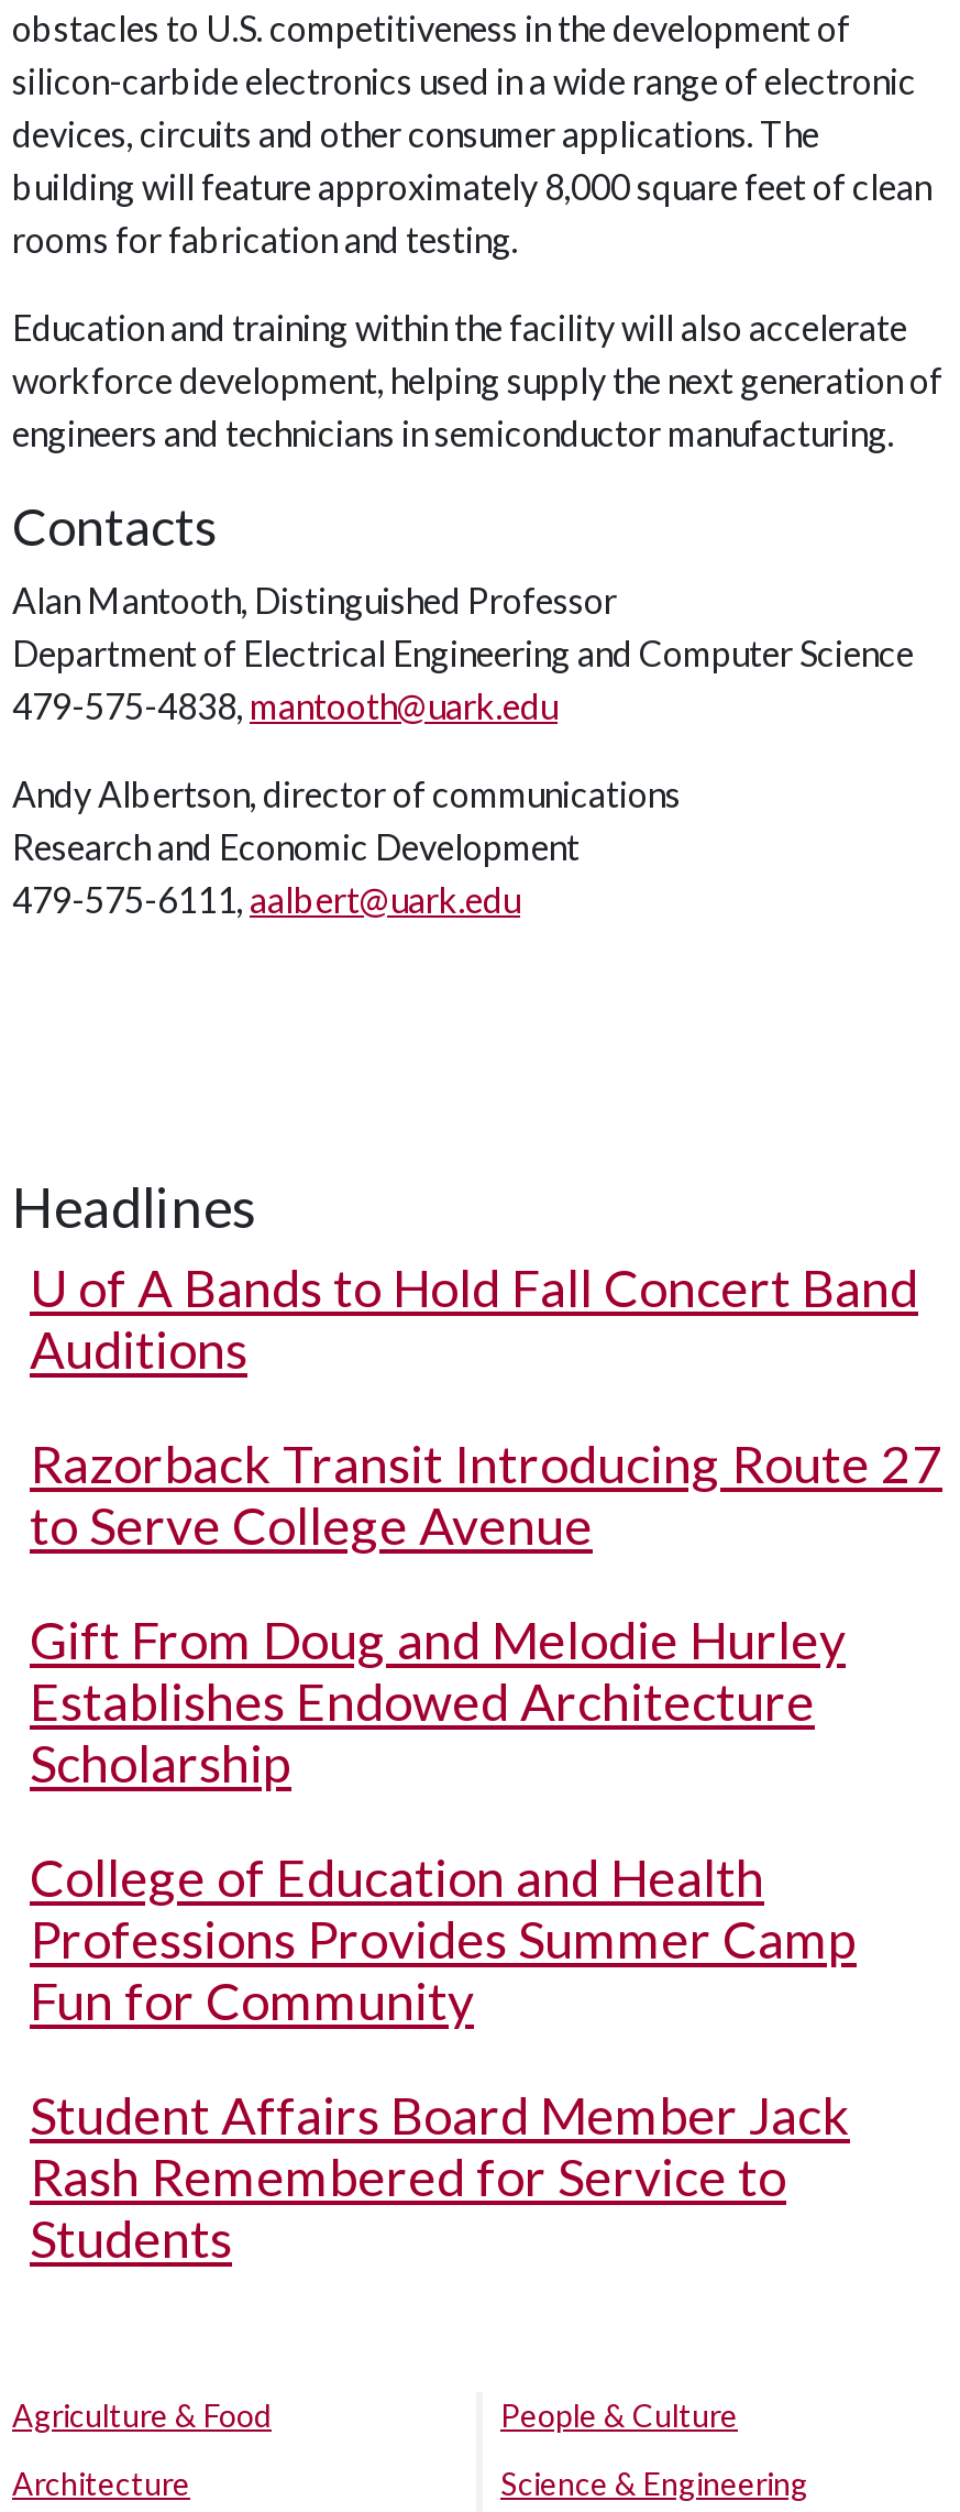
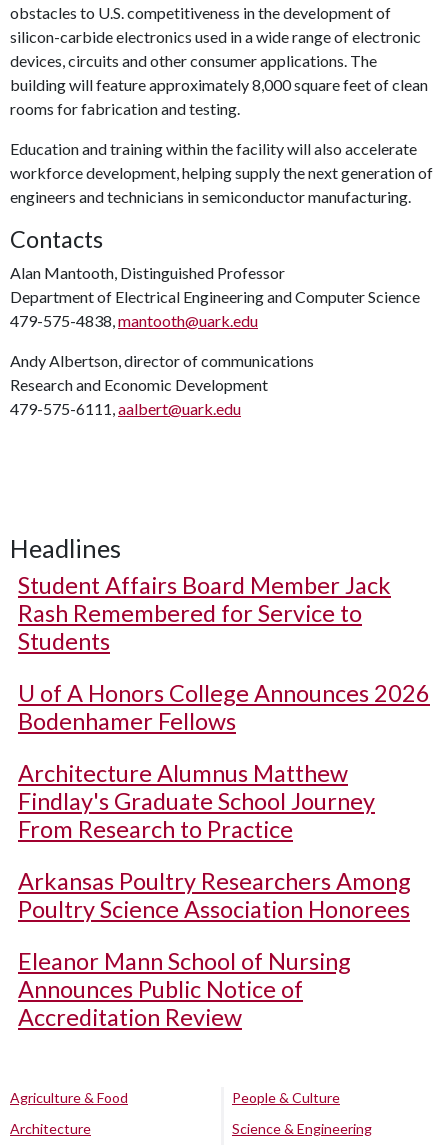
[30,1257,942,2031] U of A Bands to Hold Fall Concert Band | Auditions | Razorback Transit Introducing Route 27 | to Serve College Avenue | Gift From Doug and Melodie Hurley | Establishes Endowed Architecture | Scholarship | College of Education and Health | Professions Provides Summer Camp | Fun for Community -> none
moved [30,2084,850,2269] -> [18,571,391,655]: Student Affairs Board Member Jack | Rash Remembered for Service to | Students
none -> [18,679,430,1031] U of A Honors College Announces 2026 | Bodenhamer Fellows | Architecture Alumnus Matthew | Findlay's Graduate School Journey | From Research to Practice | Arkansas Poultry Researchers Among | Poultry Science Association Honorees | Eleanor Mann School of Nursing | Announces Public Notice of | Accreditation Review

